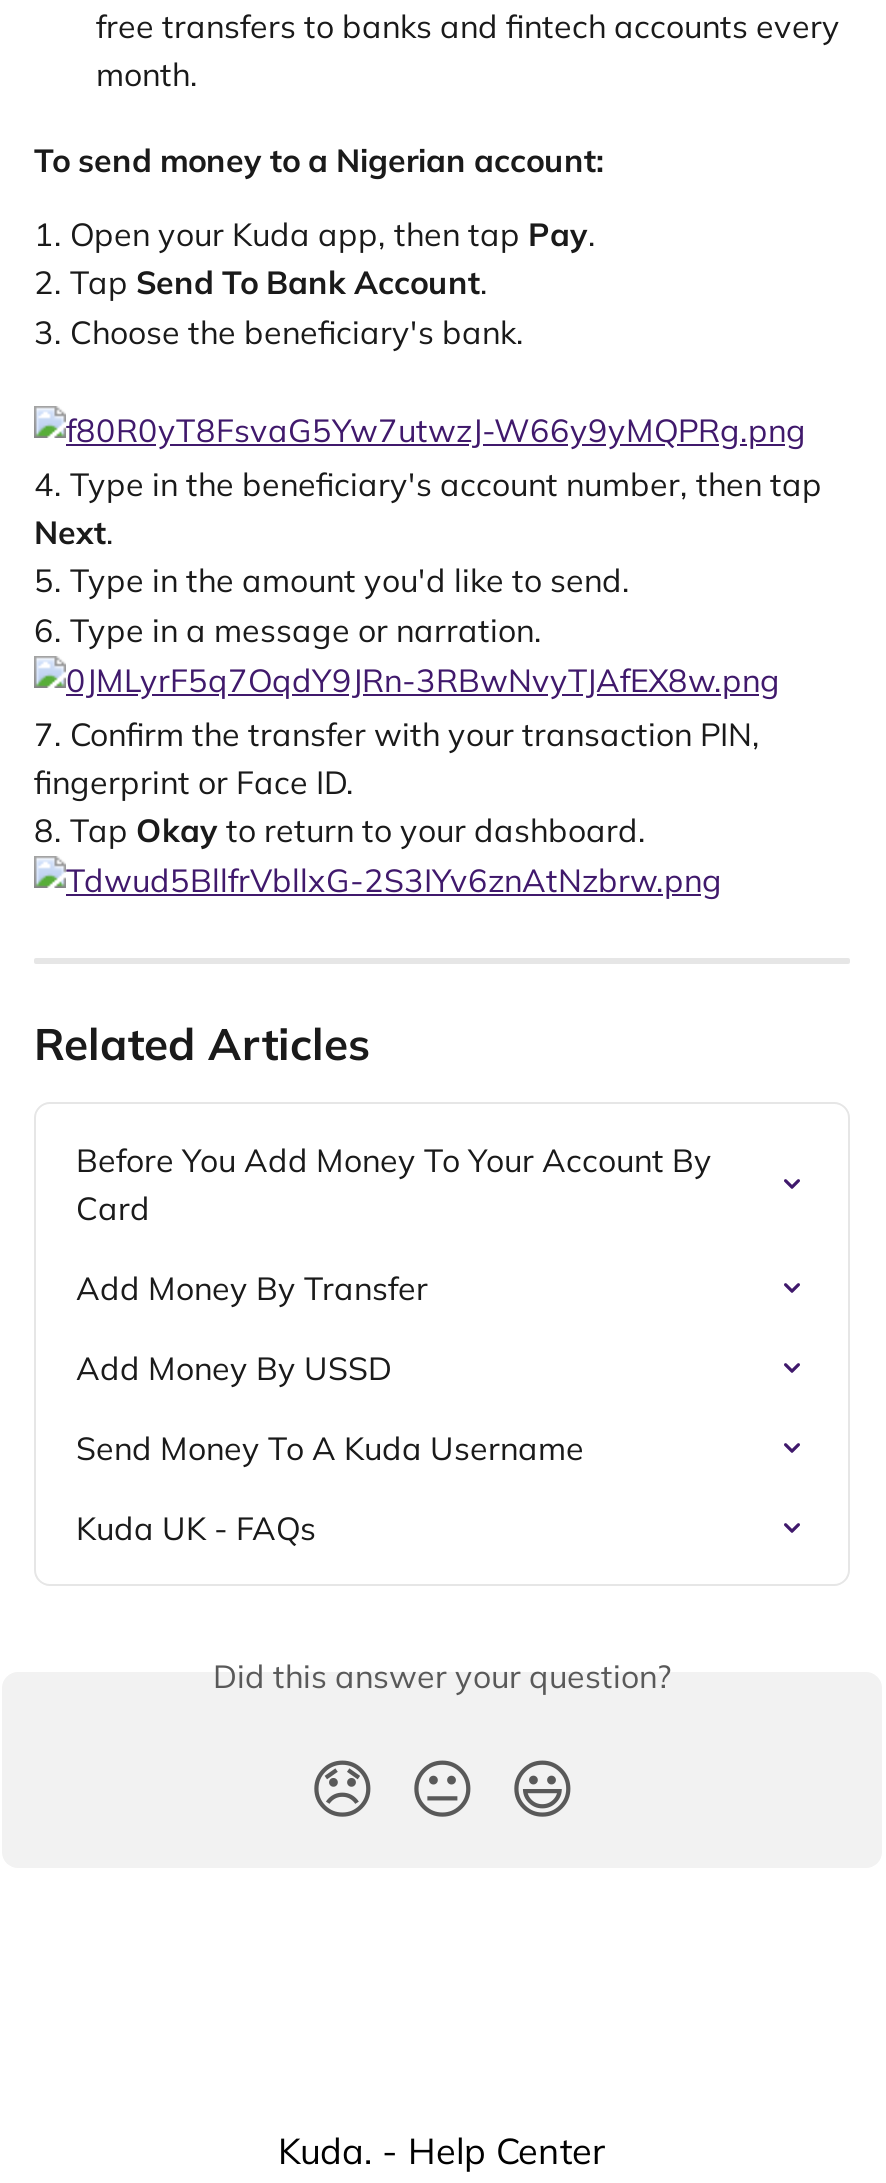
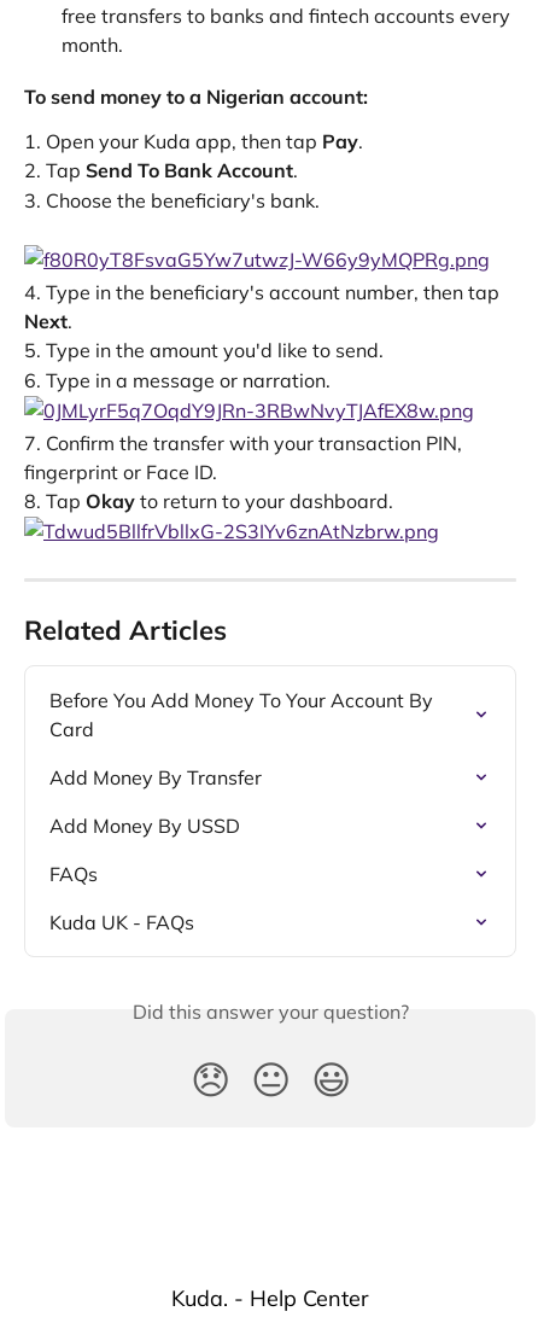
[76,1428,584,1468] Send Money To A Kuda Username -> [49,862,98,886] FAQs

